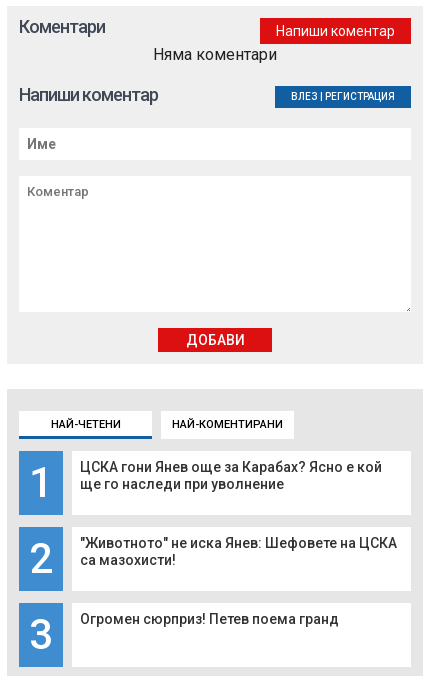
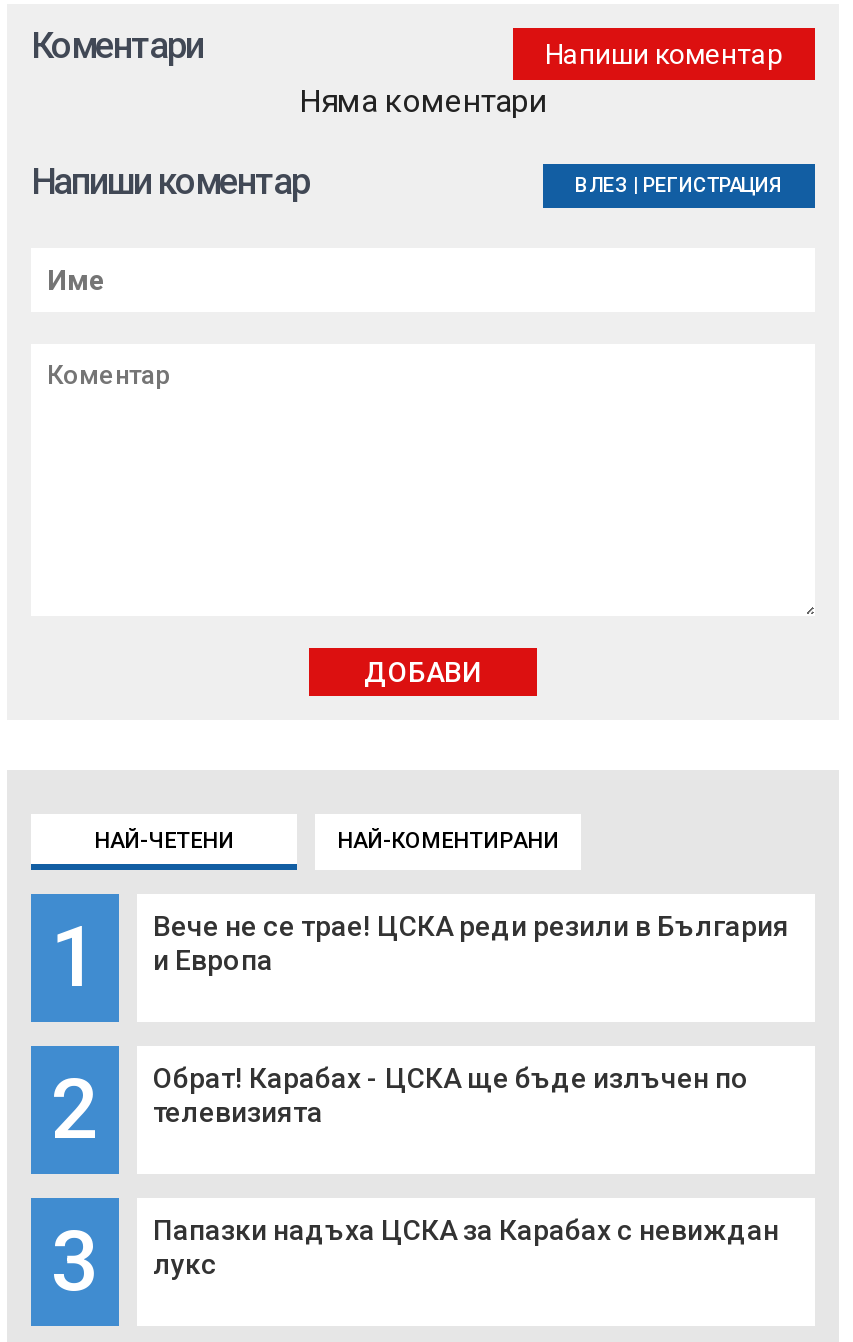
[80,459,382,492] ЦСКА гони Янев още за Карабах? Ясно е кой | ще го наследи при уволнение -> [153,910,789,976] Вече не се трае! ЦСКА реди резили в България | и Европа
[80,535,397,568] "Животното" не иска Янев: Шефовете на ЦСКА | са мазохисти! -> [153,1062,749,1128] Обрат! Карабах - ЦСКА ще бъде излъчен по | телевизията
[80,611,339,627] Огромен сюрприз! Петев поема гранд -> [153,1214,779,1280] Папазки надъха ЦСКА за Карабах с невиждан | лукс

